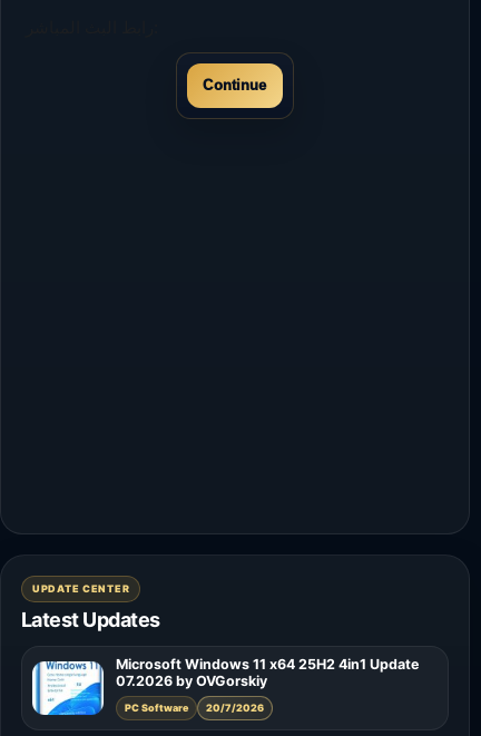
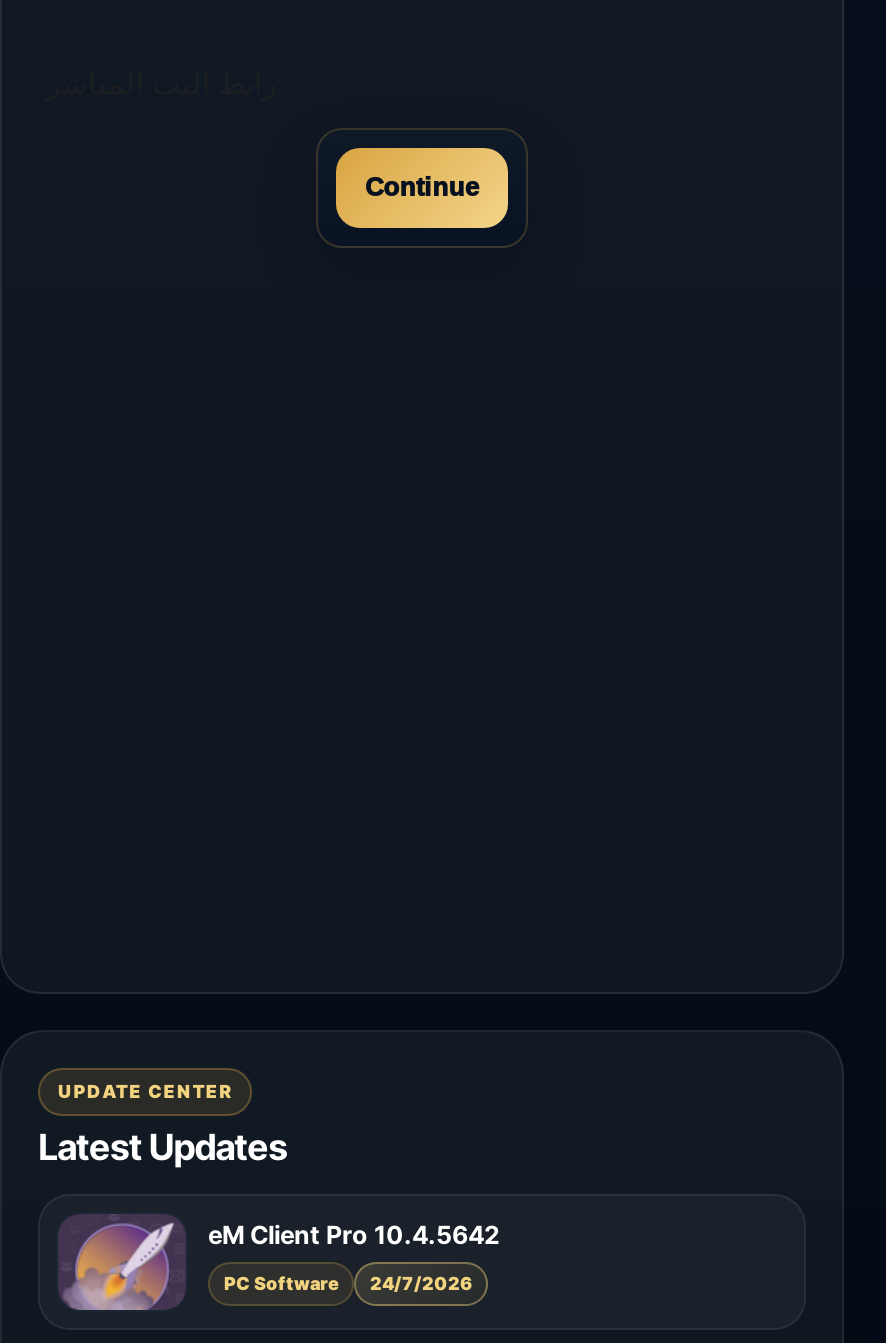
[31,656,419,723] [image] | Microsoft Windows 11 x64 25H2 4in1 Update | 07.2026 by OVGorskiy -> [58,1214,500,1314] [image] | eM Client Pro 10.4.5642
[125,701,264,714] PC Software 20/7/2026 -> [224,1271,472,1293] PC Software 24/7/2026

